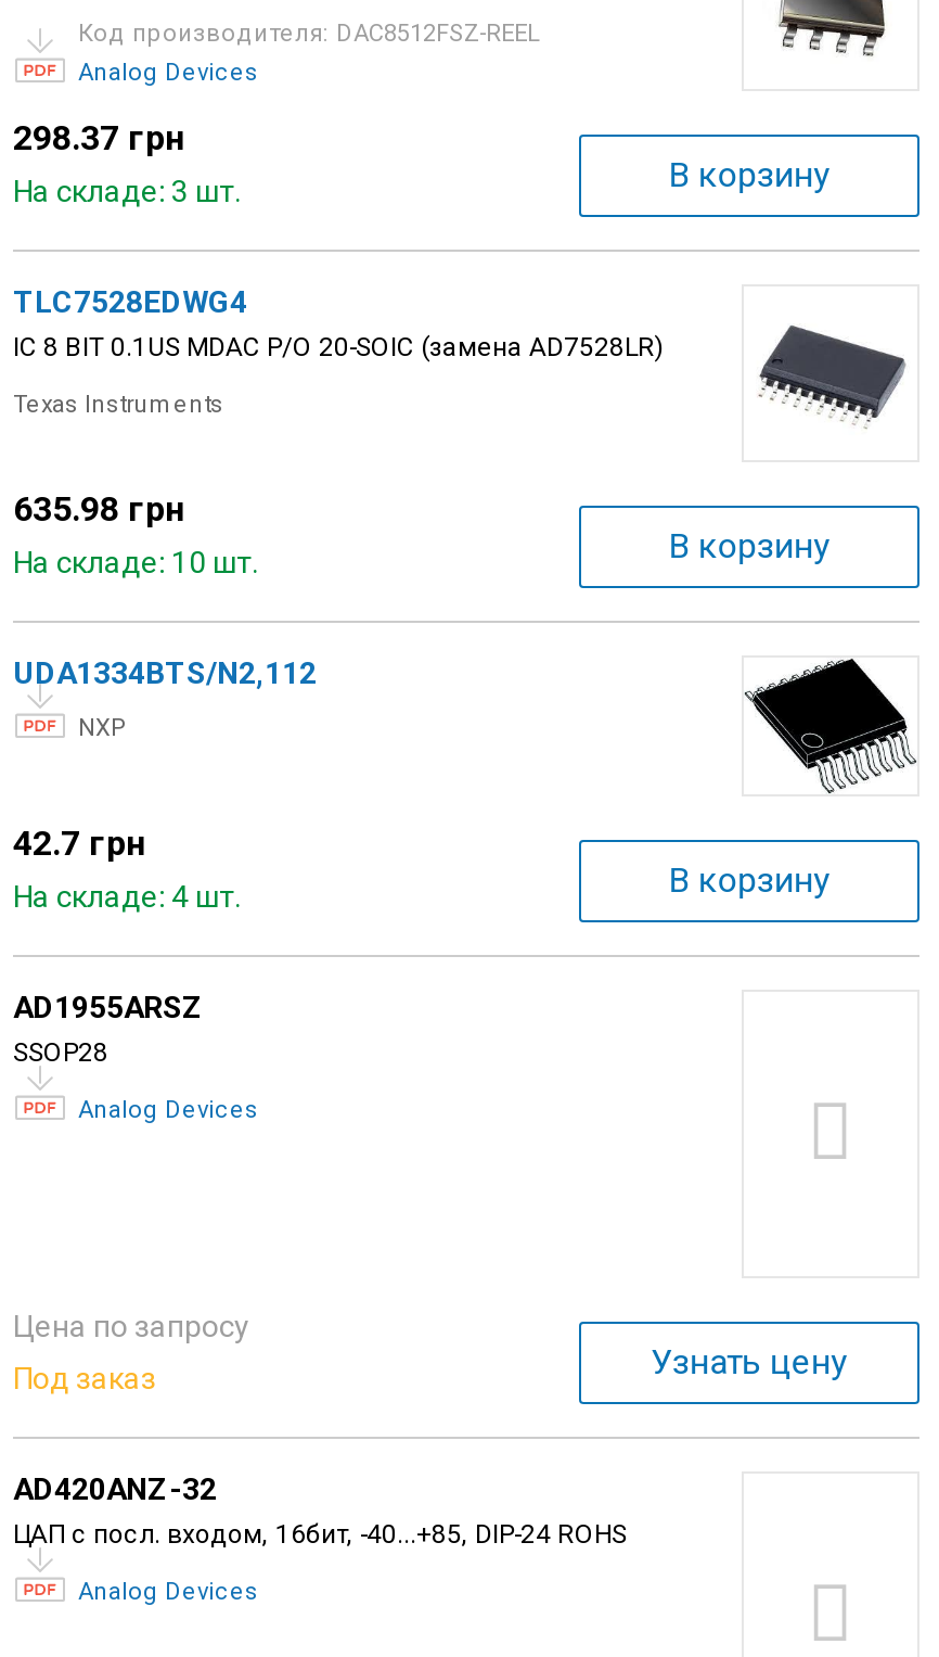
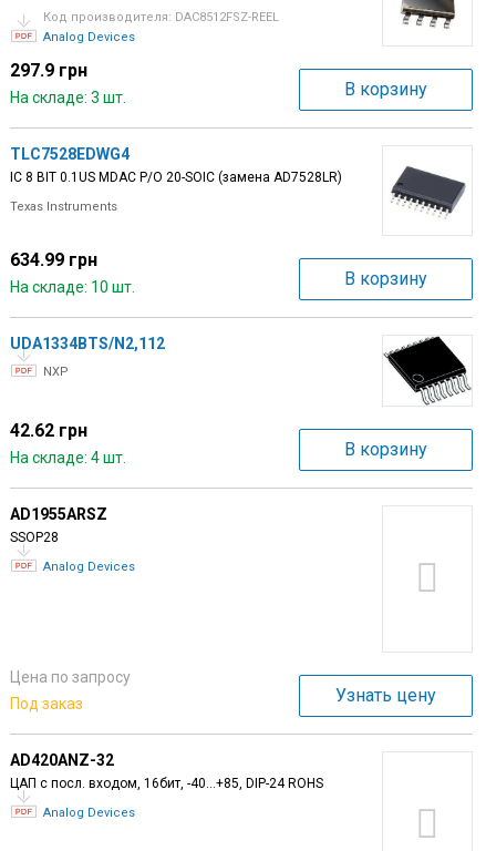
[13,117,184,158] 298.37 грн -> [10,60,87,81] 297.9 грн
[13,488,184,530] 635.98 грн -> [10,249,97,270] 634.99 грн
[13,823,145,864] 42.7 грн -> [10,420,87,441] 42.62 грн

